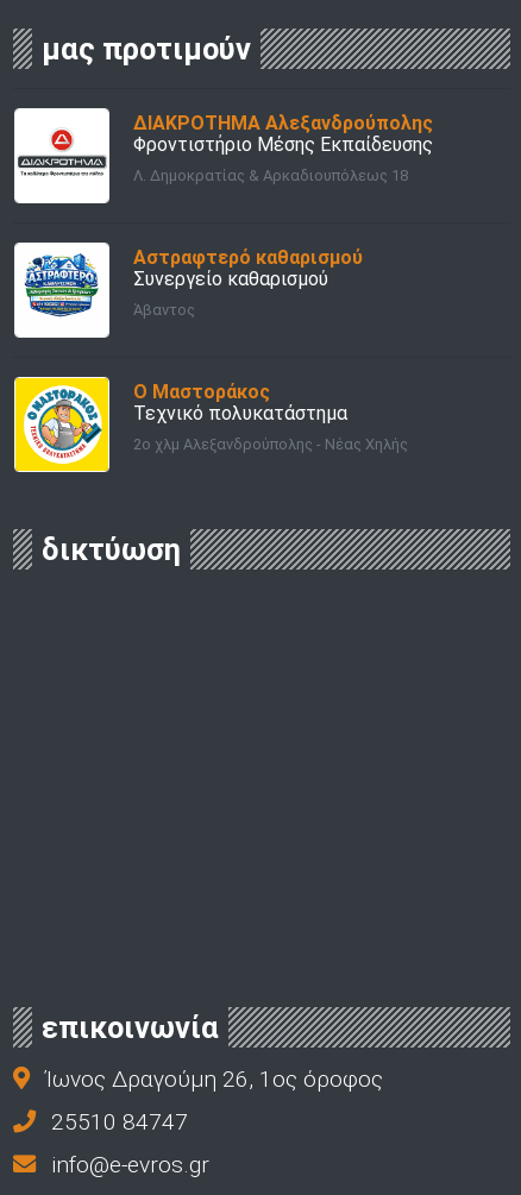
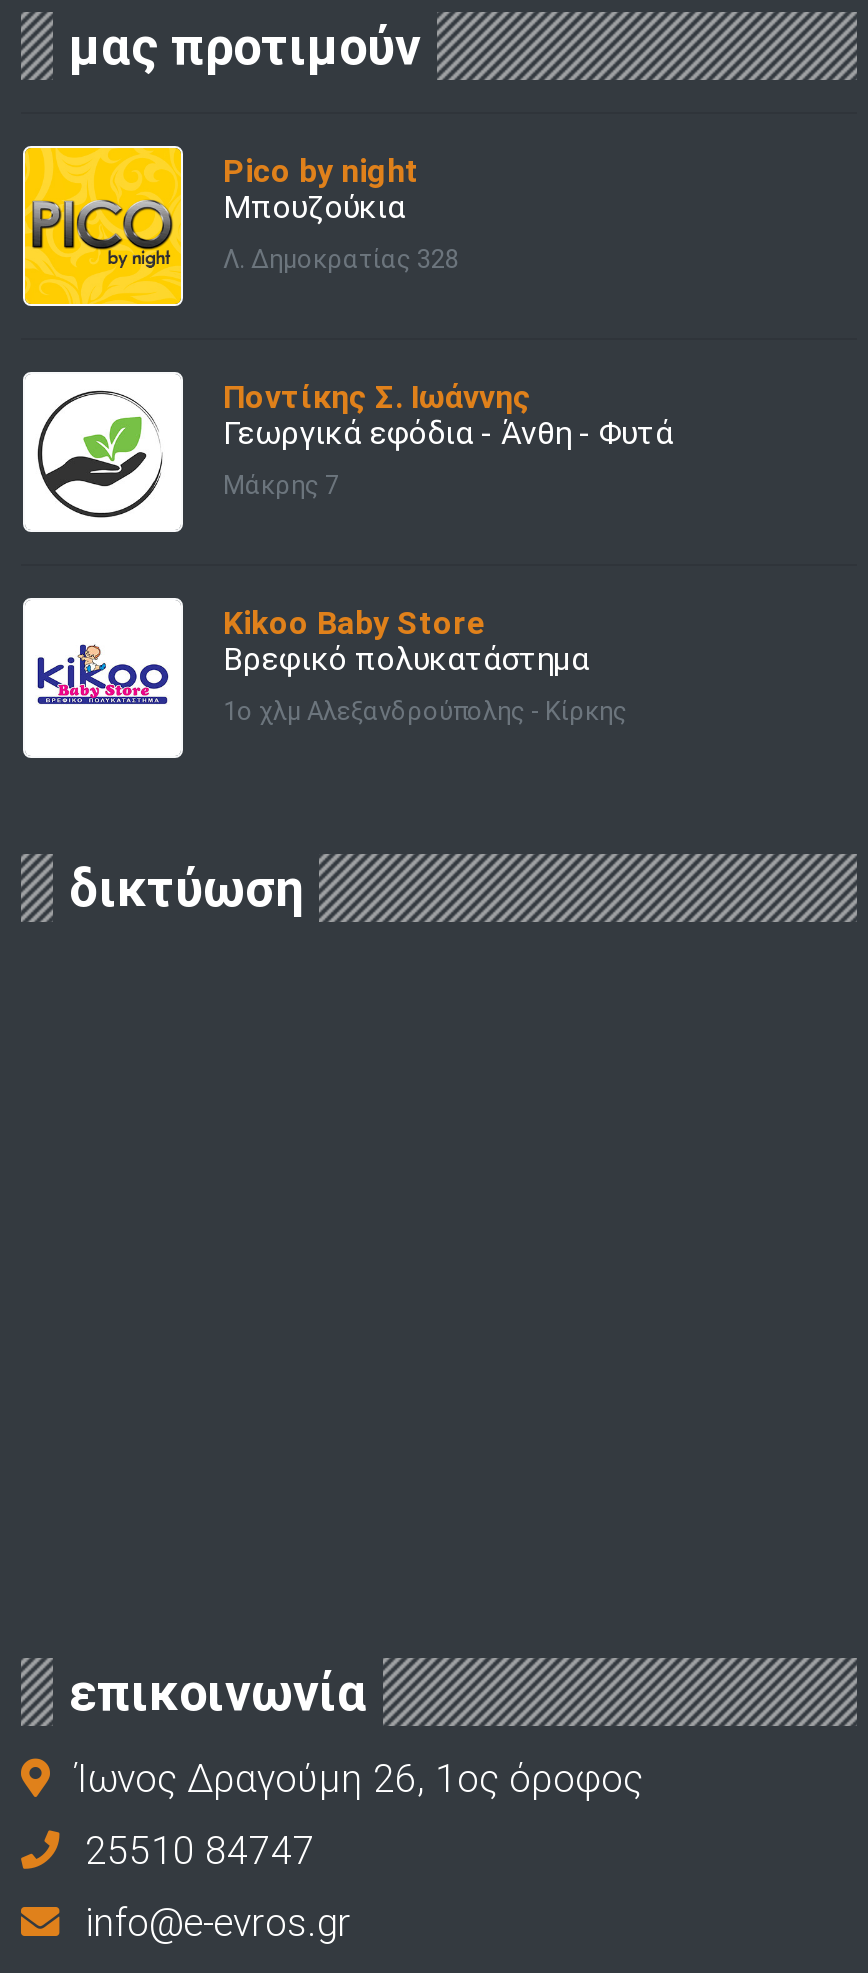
[14,107,433,205] [image] | ΔΙΑΚΡΟΤΗΜΑ Αλεξανδρούπολης | Φροντιστήριο Μέσης Εκπαίδευσης -> [23,145,419,307] [image] | Pico by night | Μπουζούκια
[133,167,408,185] Λ. Δημοκρατίας & Αρκαδιουπόλεως 18 -> [223,244,459,274] Λ. Δημοκρατίας 328
[21,246,363,338] [image] | Αστραφτερό καθαρισμού | Συνεργείο καθαρισμού -> [33,378,673,533] [image] | Ποντίκης Σ. Ιωάννης | Γεωργικά εφόδια - Άνθη - Φυτά
[133,301,195,319] Άβαντος -> [223,470,339,500] Μάκρης 7
[14,377,347,472] [image] | Ο Μαστοράκος | Τεχνικό πολυκατάστημα -> [23,597,589,759] [image] | Kikoo Baby Store | Βρεφικό πολυκατάστημα
[133,436,408,453] 2ο χλμ Αλεξανδρούπολης - Νέας Χηλής -> [223,696,627,726] 1ο χλμ Αλεξανδρούπολης - Κίρκης

